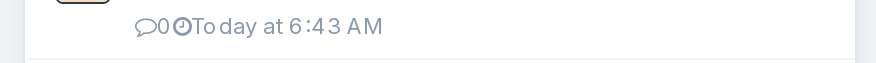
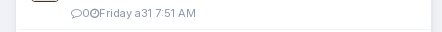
[157,12,383,40] 0 Today at 6:43 AM -> [82,6,196,20] 0 Friday a31 7:51 AM

